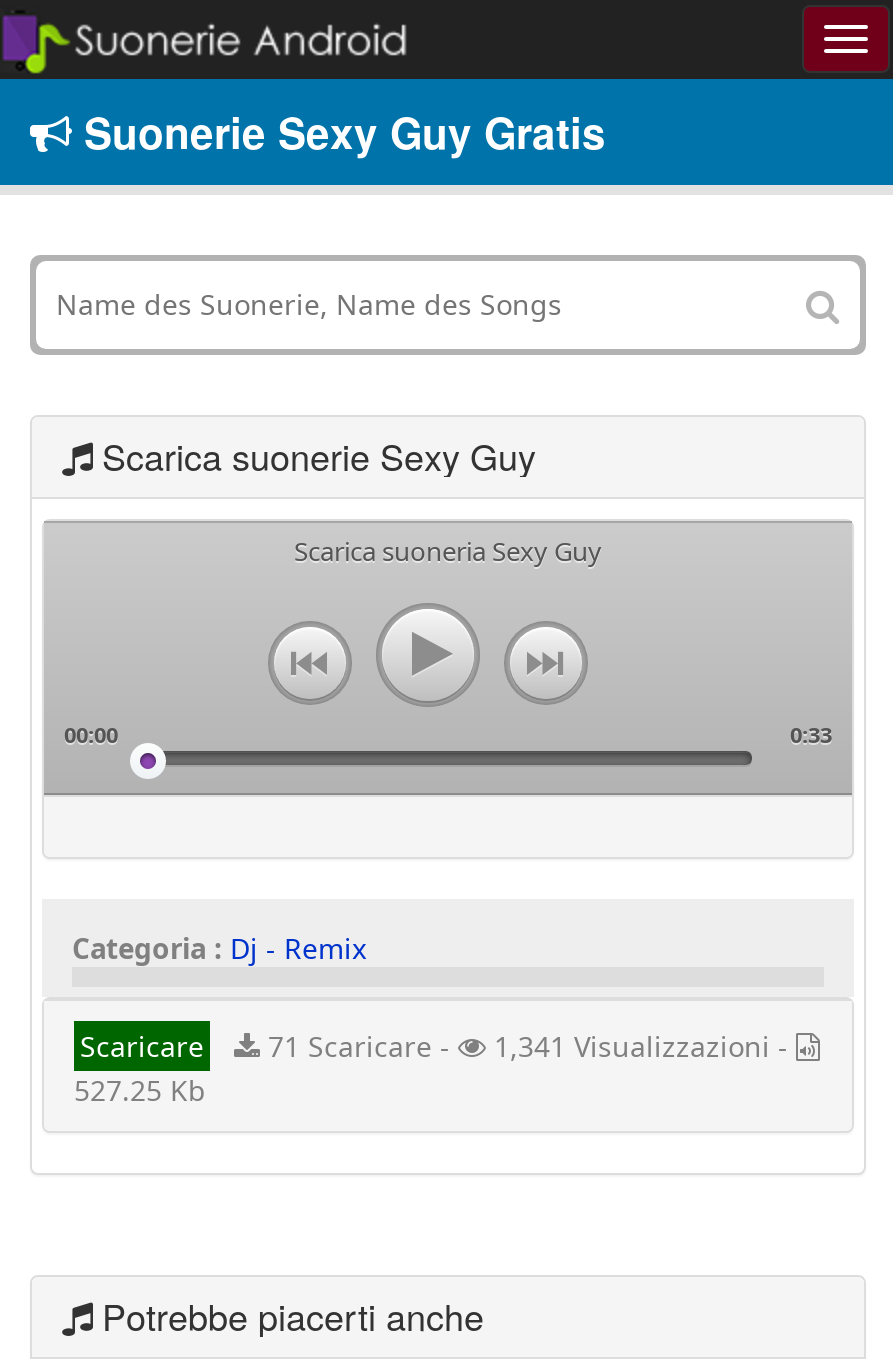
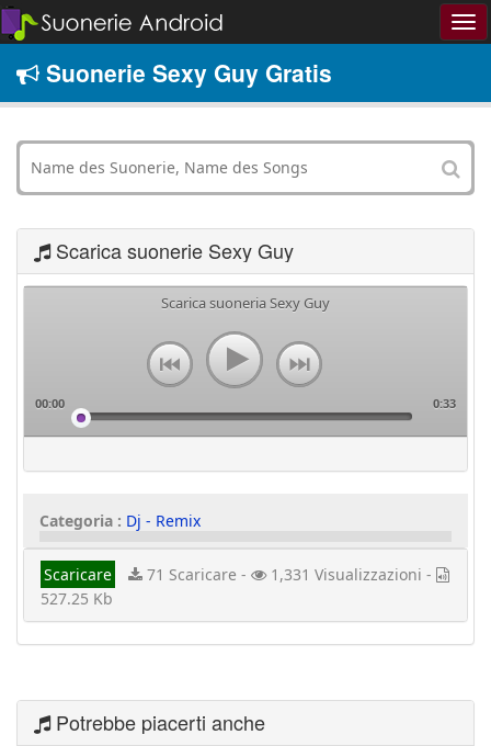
[486,1027,796,1065] 1,341 Visualizzazioni - -> [266,564,436,585] 1,331 Visualizzazioni -

